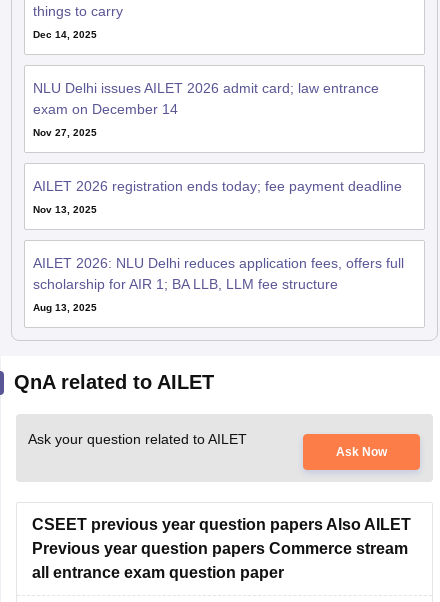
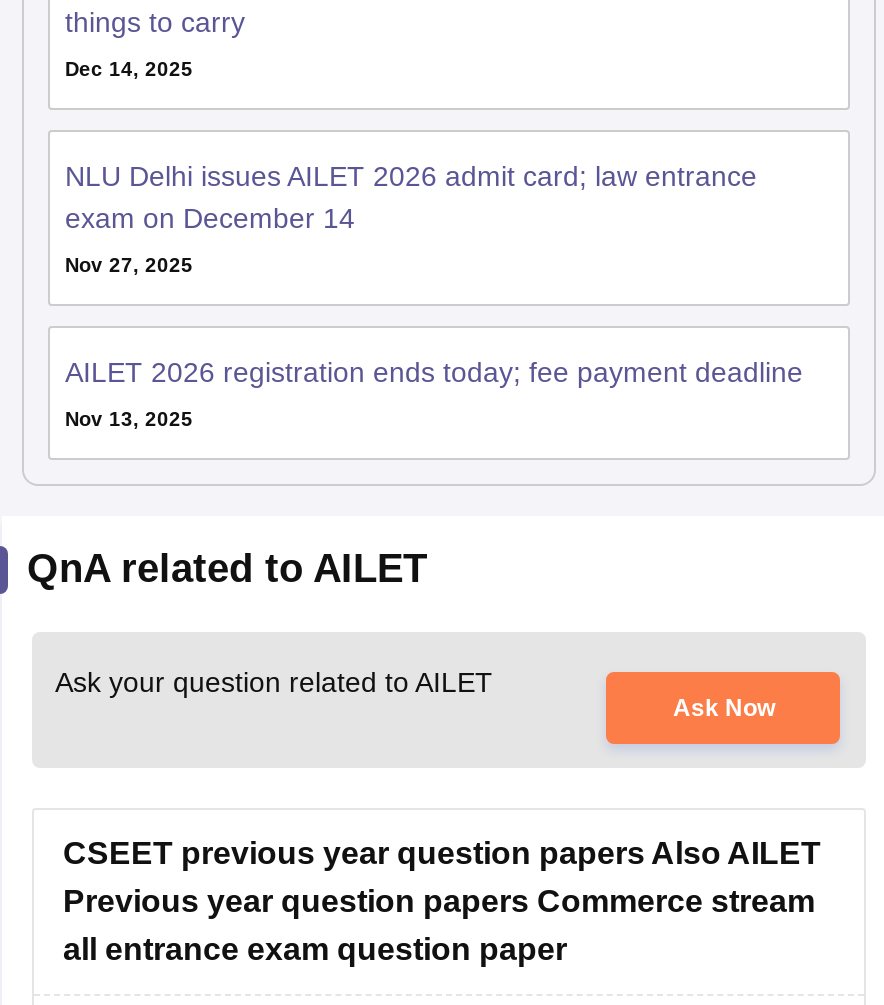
[32,255,403,313] AILET 2026: NLU Delhi reduces application fees, offers full | scholarship for AIR 1; BA LLB, LLM fee structure | Aug 13, 2025 -> none

